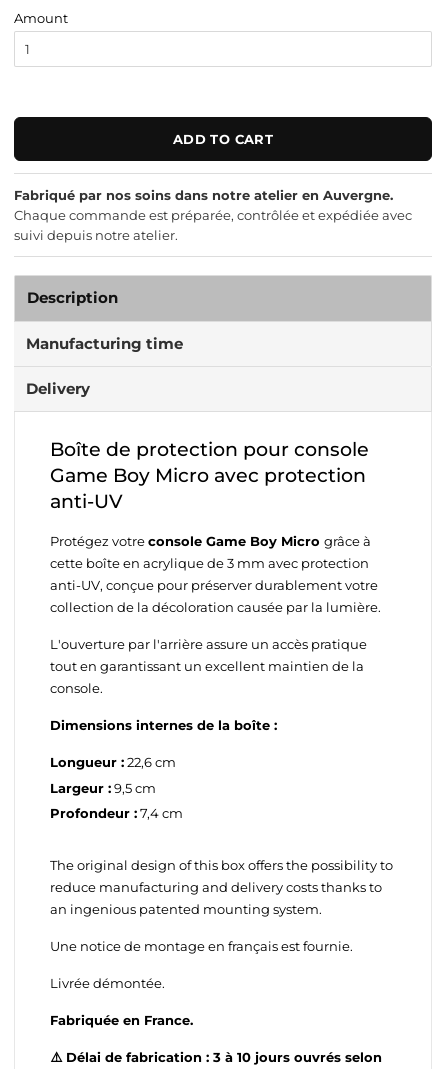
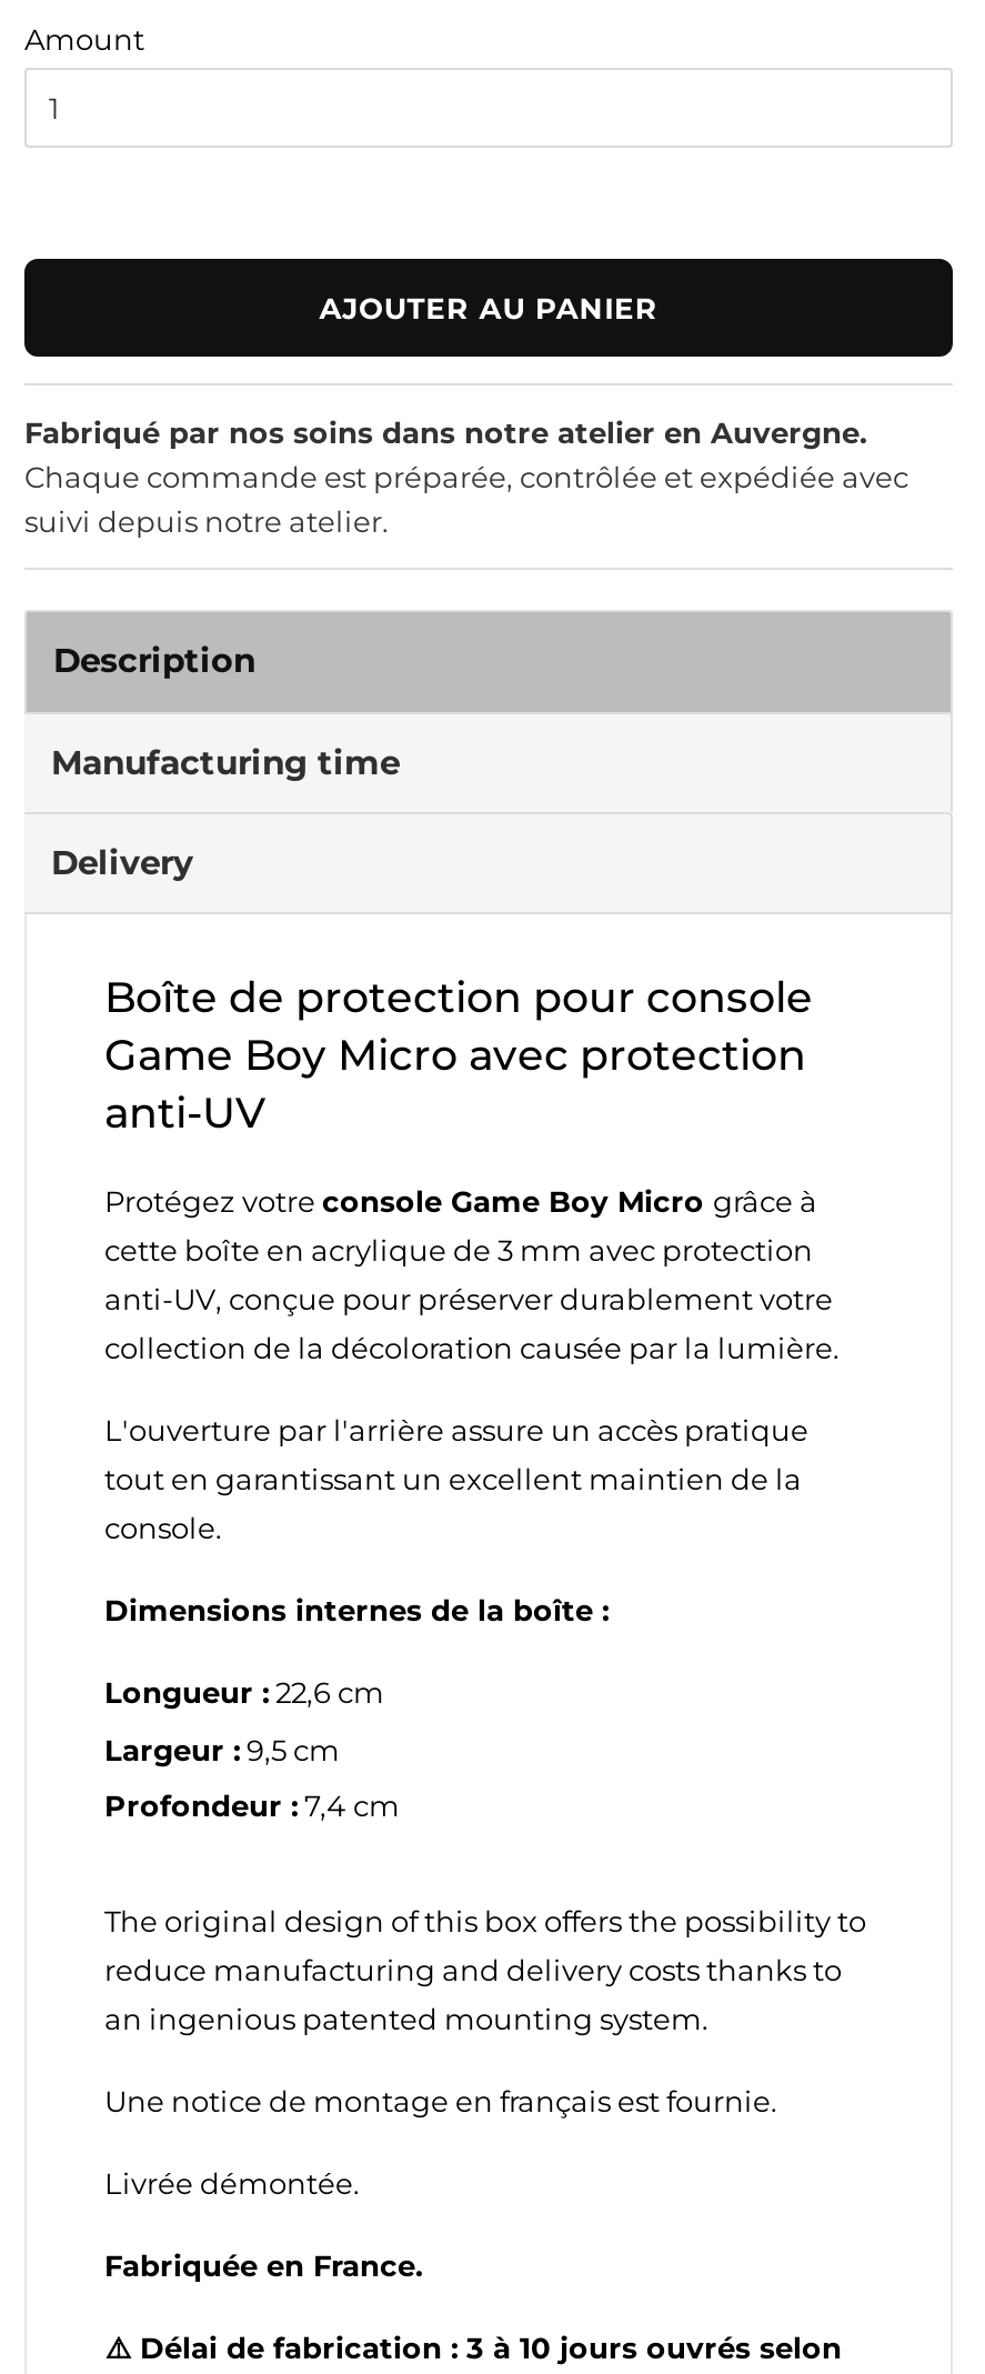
[173,131,273,147] ADD TO CART -> [319,290,658,325] AJOUTER AU PANIER

